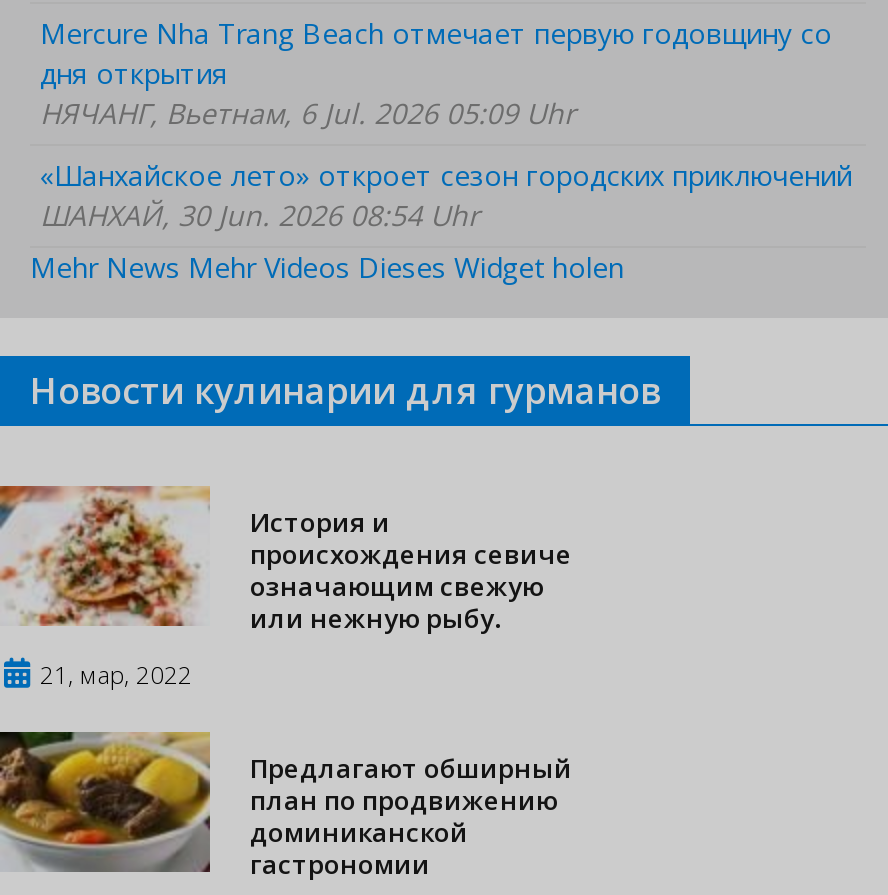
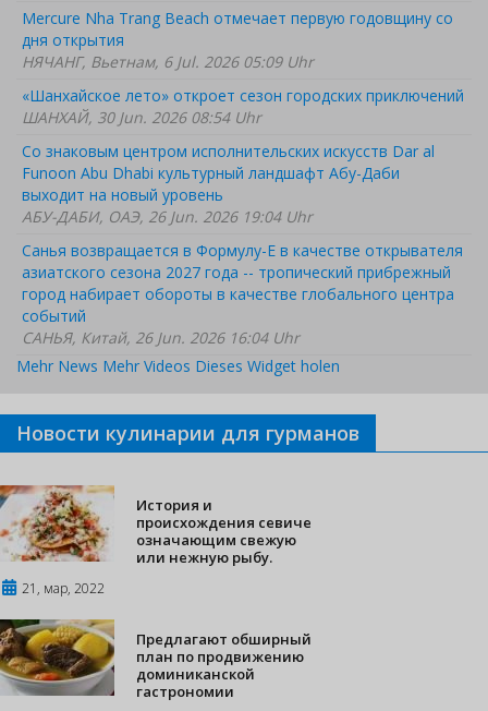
none -> [22,141,463,348] Со знаковым центром исполнительских искусств Dar al | Funoon Abu Dhabi культурный ландшафт Абу-Даби | выходит на новый уровень | АБУ-ДАБИ, ОАЭ, 26 Jun. 2026 19:04 Uhr | Санья возвращается в Формулу-E в качестве открывателя | азиатского сезона 2027 года -- тропический прибрежный | город набирает обороты в качестве глобального центра | событий | САНЬЯ, Китай, 26 Jun. 2026 16:04 Uhr

